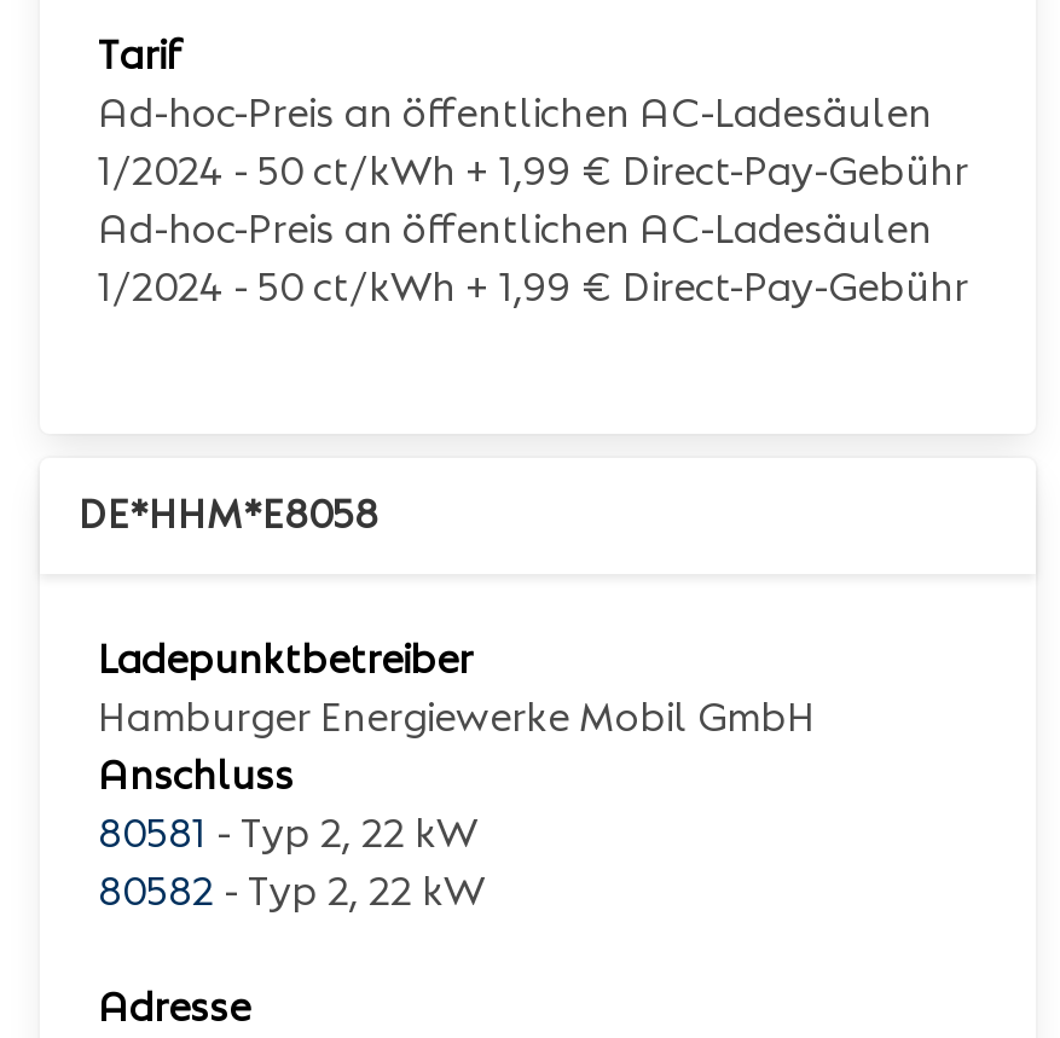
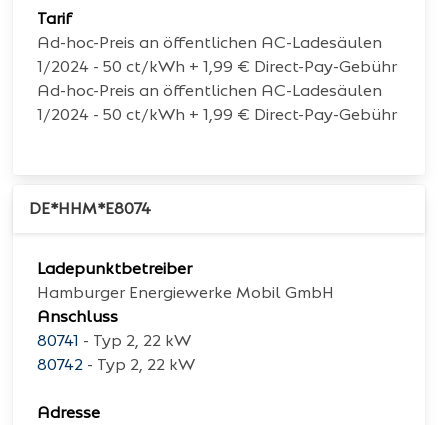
[79,493,378,534] DE*HHM*E8058 -> [29,200,151,217] DE*HHM*E8074
[98,812,477,853] 80581 - Typ 2, 22 kW -> [37,332,191,349] 80741 - Typ 2, 22 kW
[98,870,485,911] 80582 - Typ 2, 22 kW -> [37,356,195,373] 80742 - Typ 2, 22 kW

